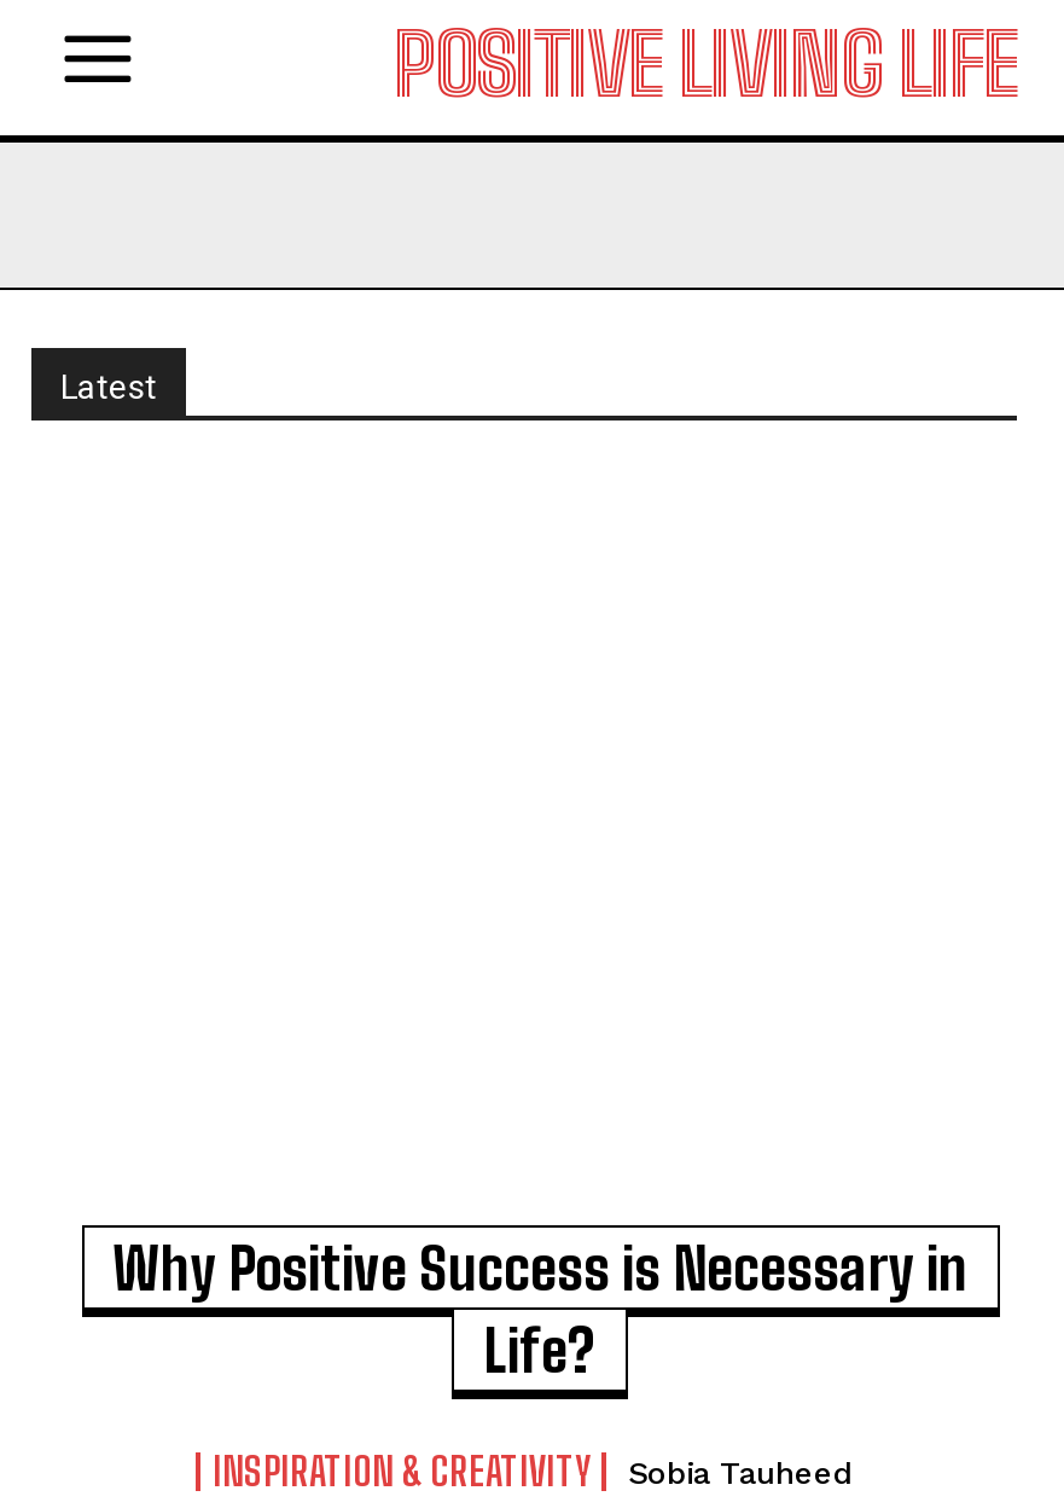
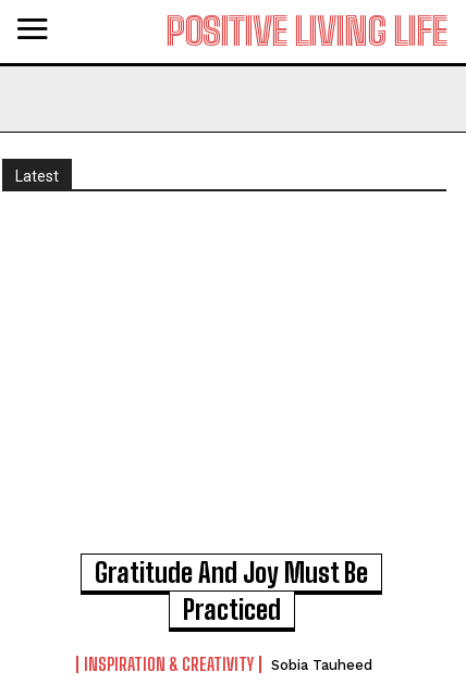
[112,1233,967,1386] Why Positive Success is Necessary in | Life? -> [95,557,368,626] Gratitude And Joy Must Be | Practiced

